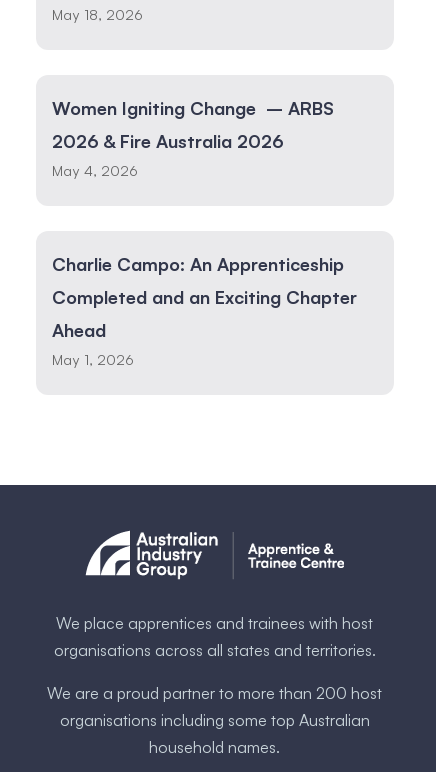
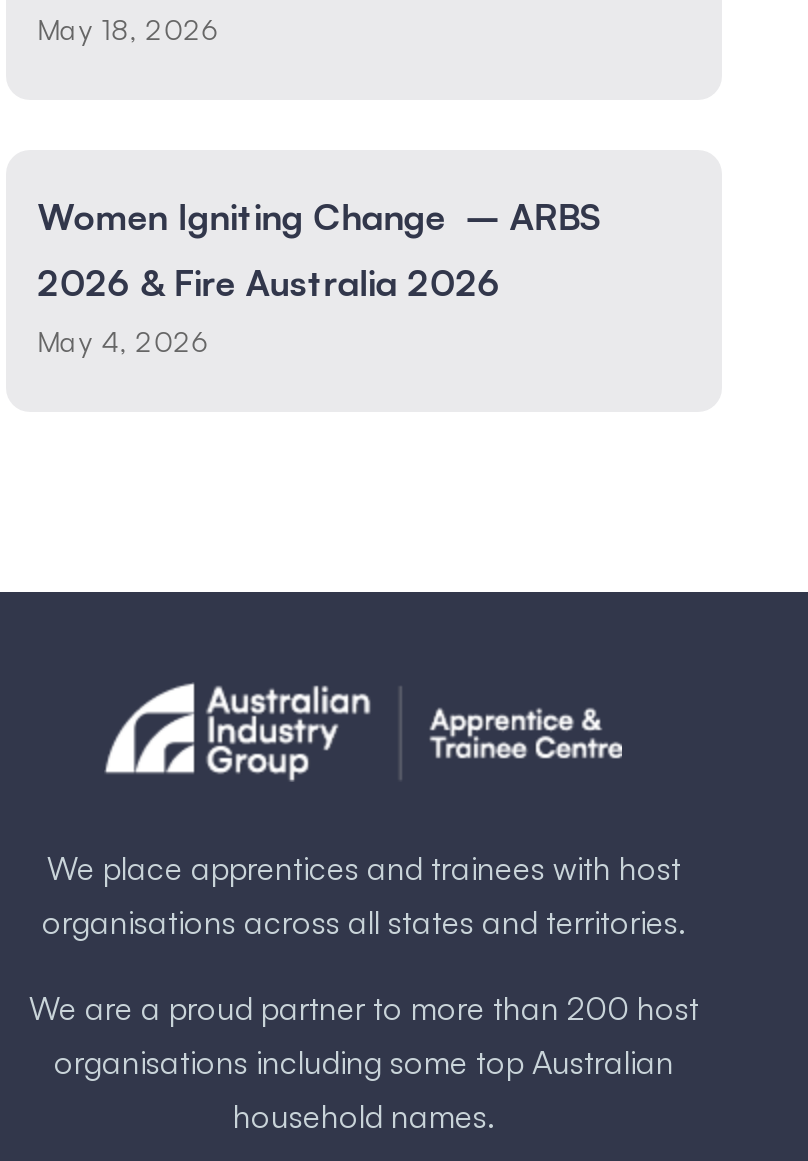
[52,253,357,368] Charlie Campo: An Apprenticeship | Completed and an Exciting Chapter | Ahead | May 1, 2026 -> none

